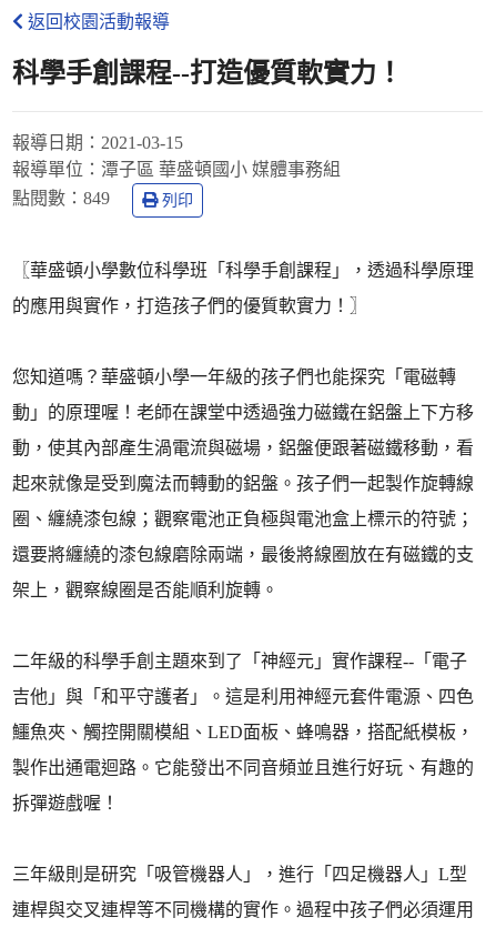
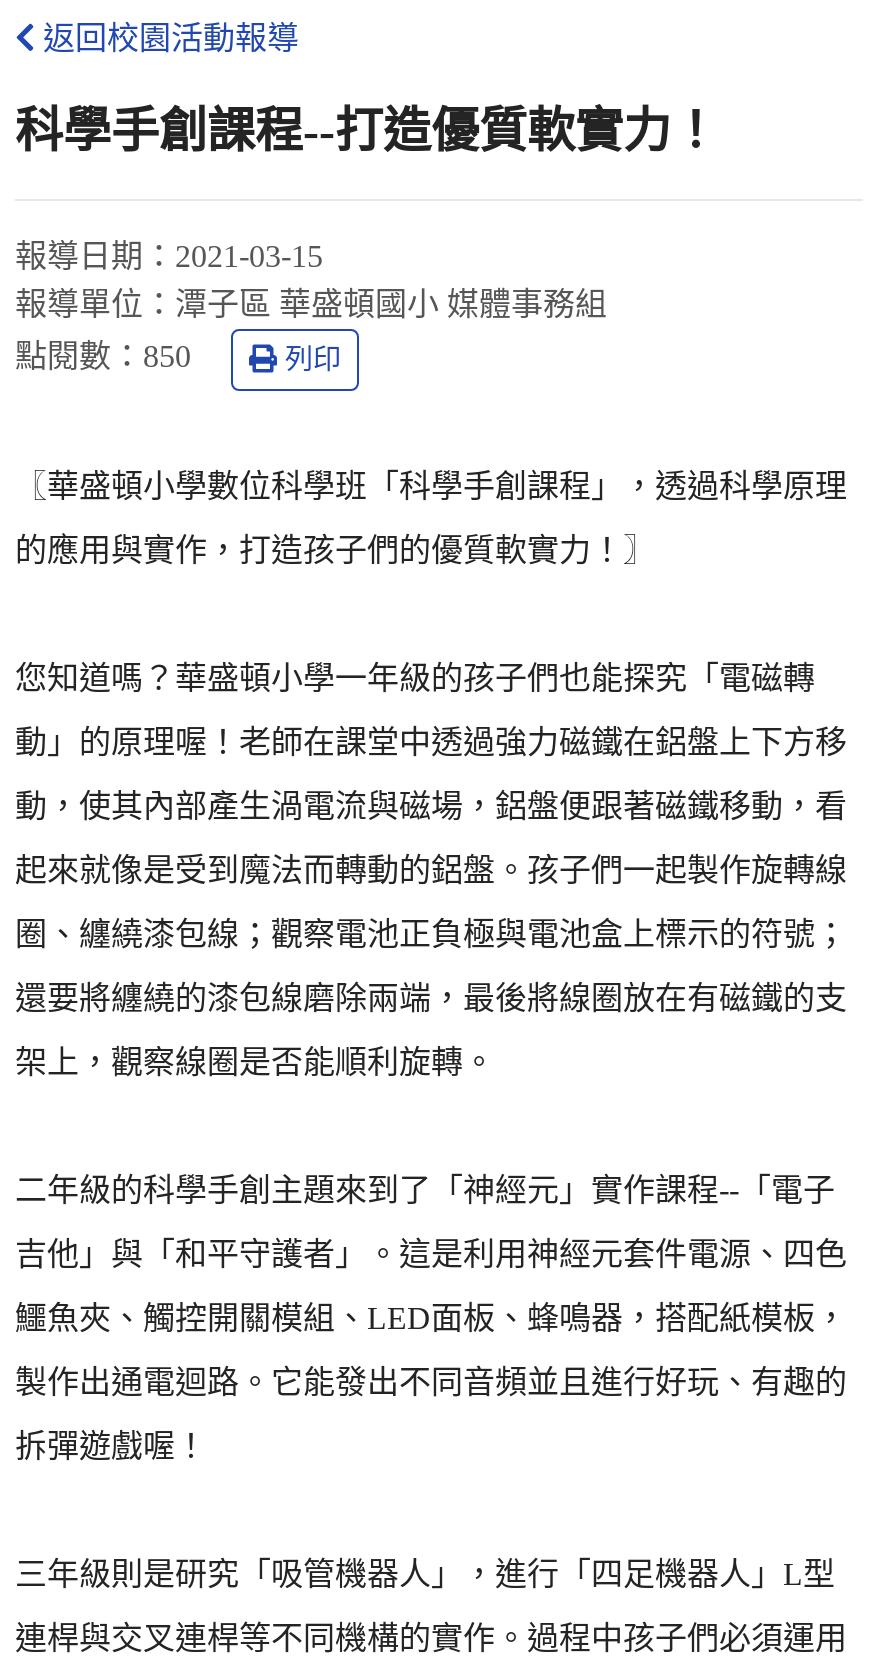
[12,189,110,208] 點閱數：849 -> [15,339,191,373] 點閱數：850

